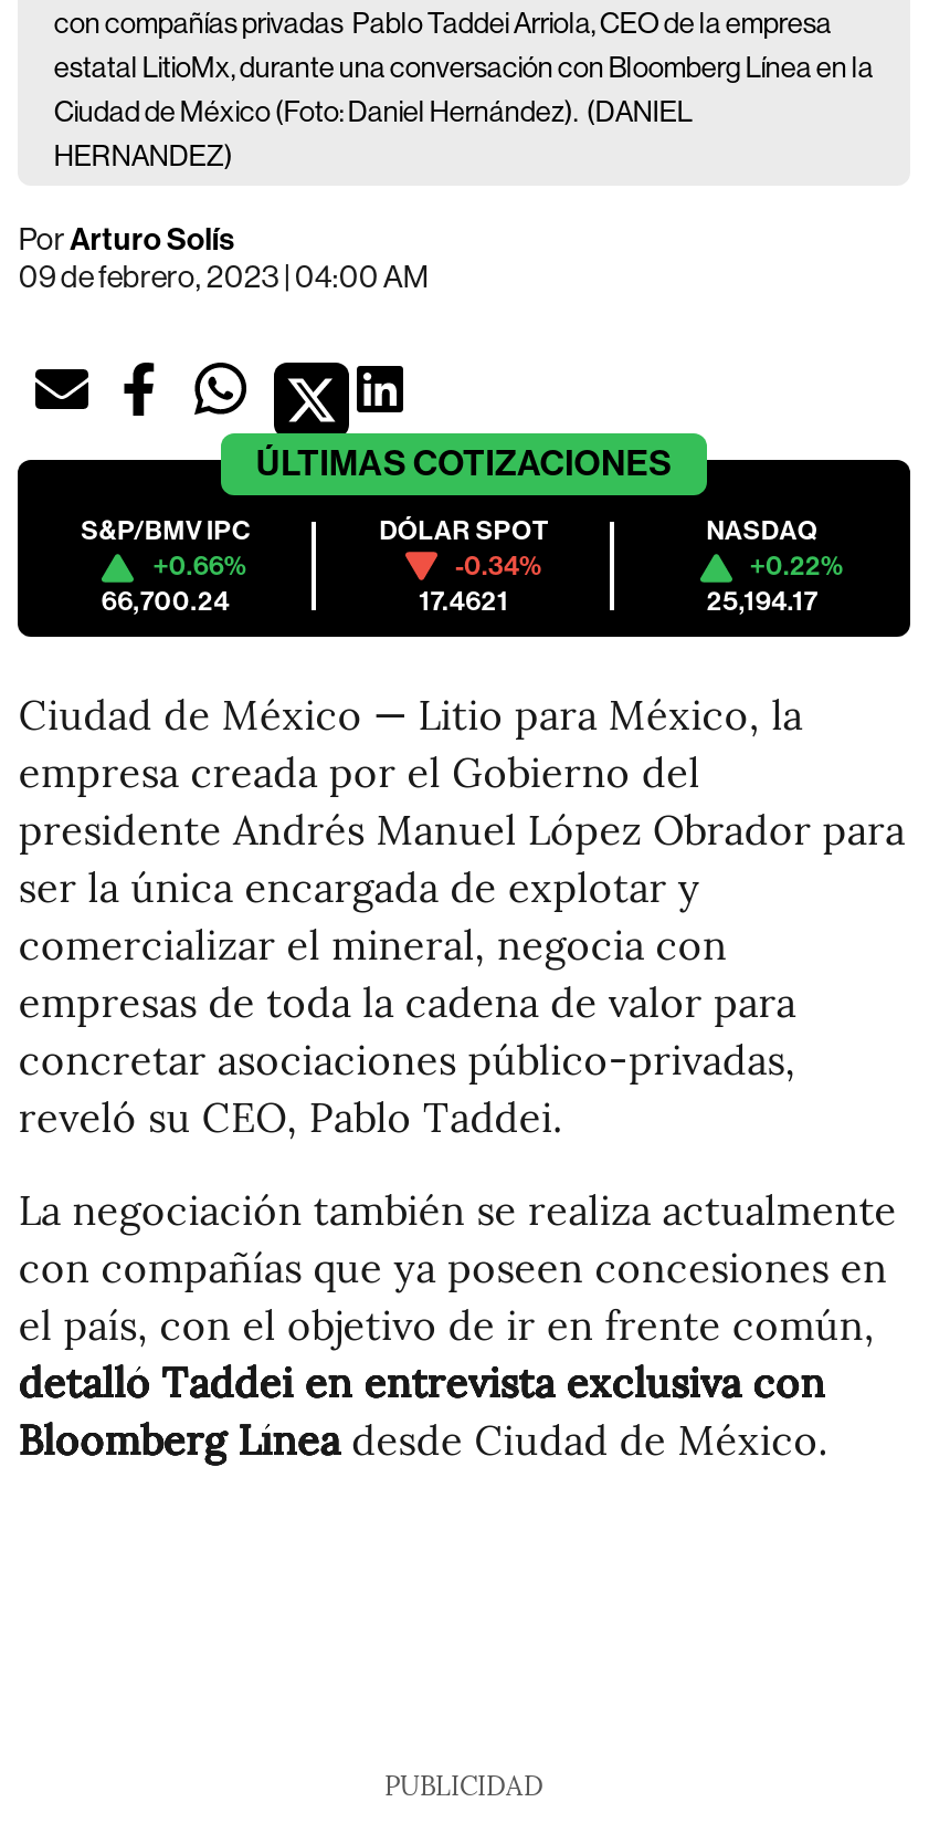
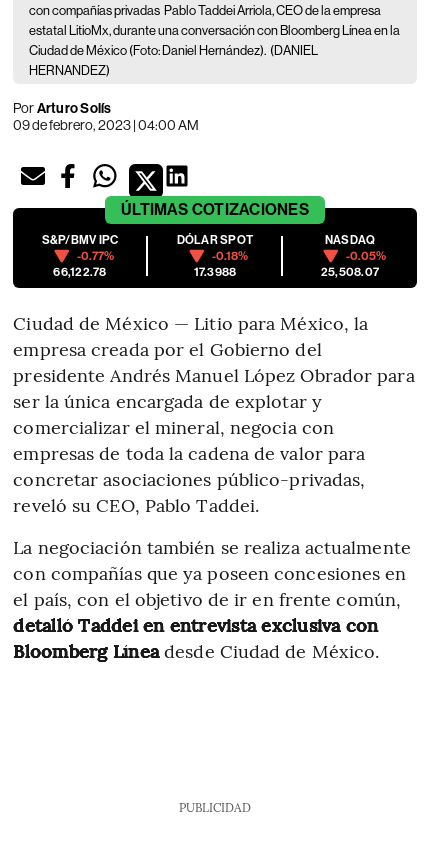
[153,551,246,582] +0.66% -> [77,249,114,263] -0.77%
[455,551,541,582] -0.34% -> [212,249,248,263] -0.18%
[750,551,843,582] +0.22% -> [345,249,385,263] -0.05%
[101,586,230,617] 66,700.24 -> [53,265,106,279] 66,122.78
[419,586,509,617] 17.4621 -> [194,265,236,279] 17.3988
[707,586,818,617] 25,194.17 -> [321,265,379,279] 25,508.07

